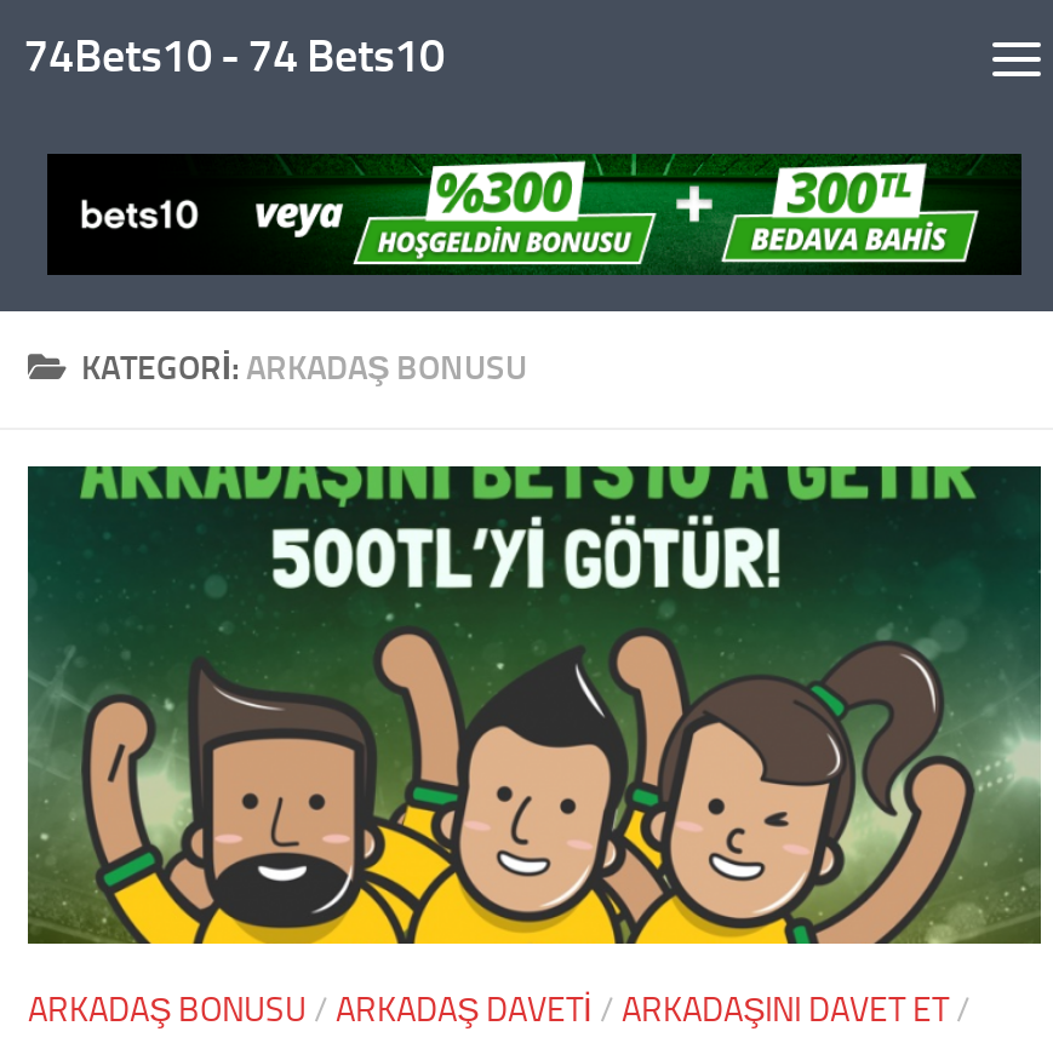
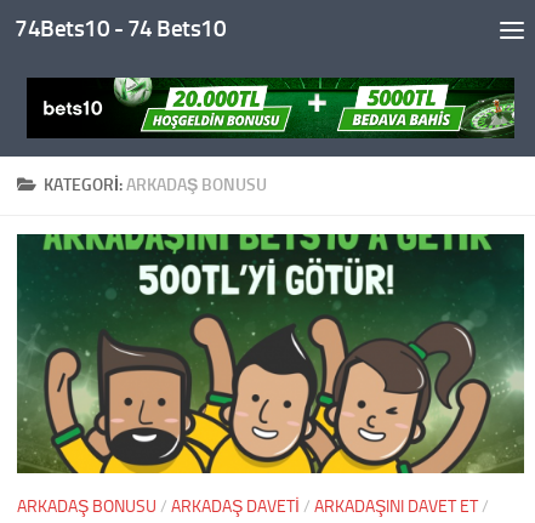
[222,151,1024,275] [image] -> [113,76,516,137] [image]

